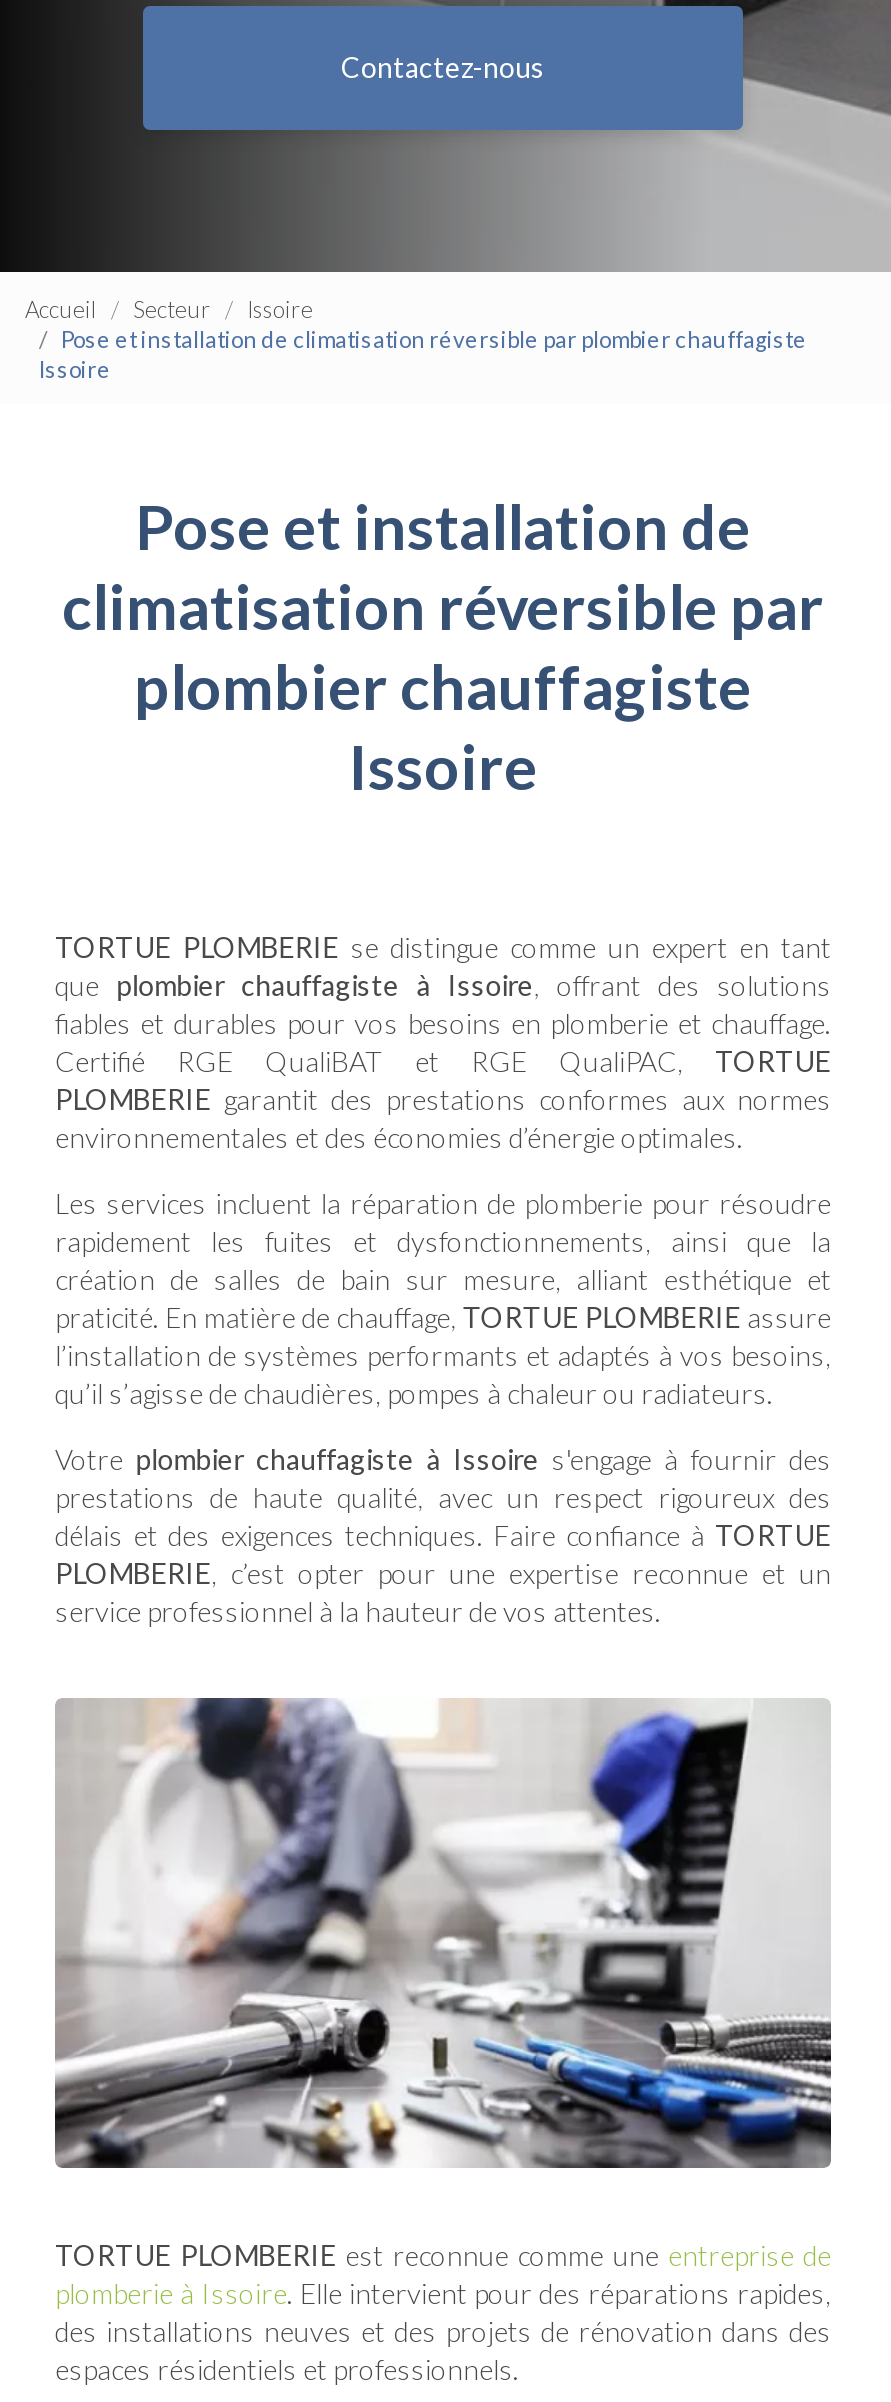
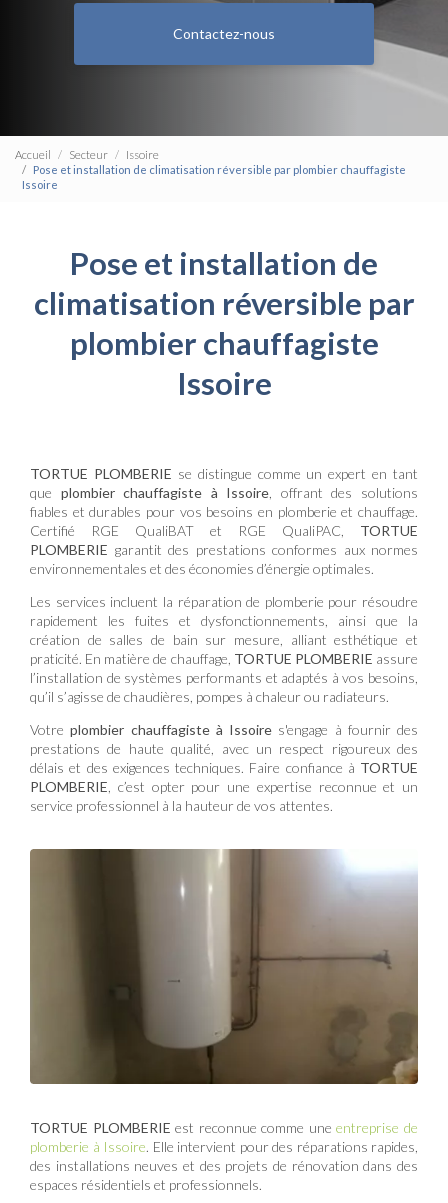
[53,1698,833,2170] [image] -> [29,848,419,1085] [image]

